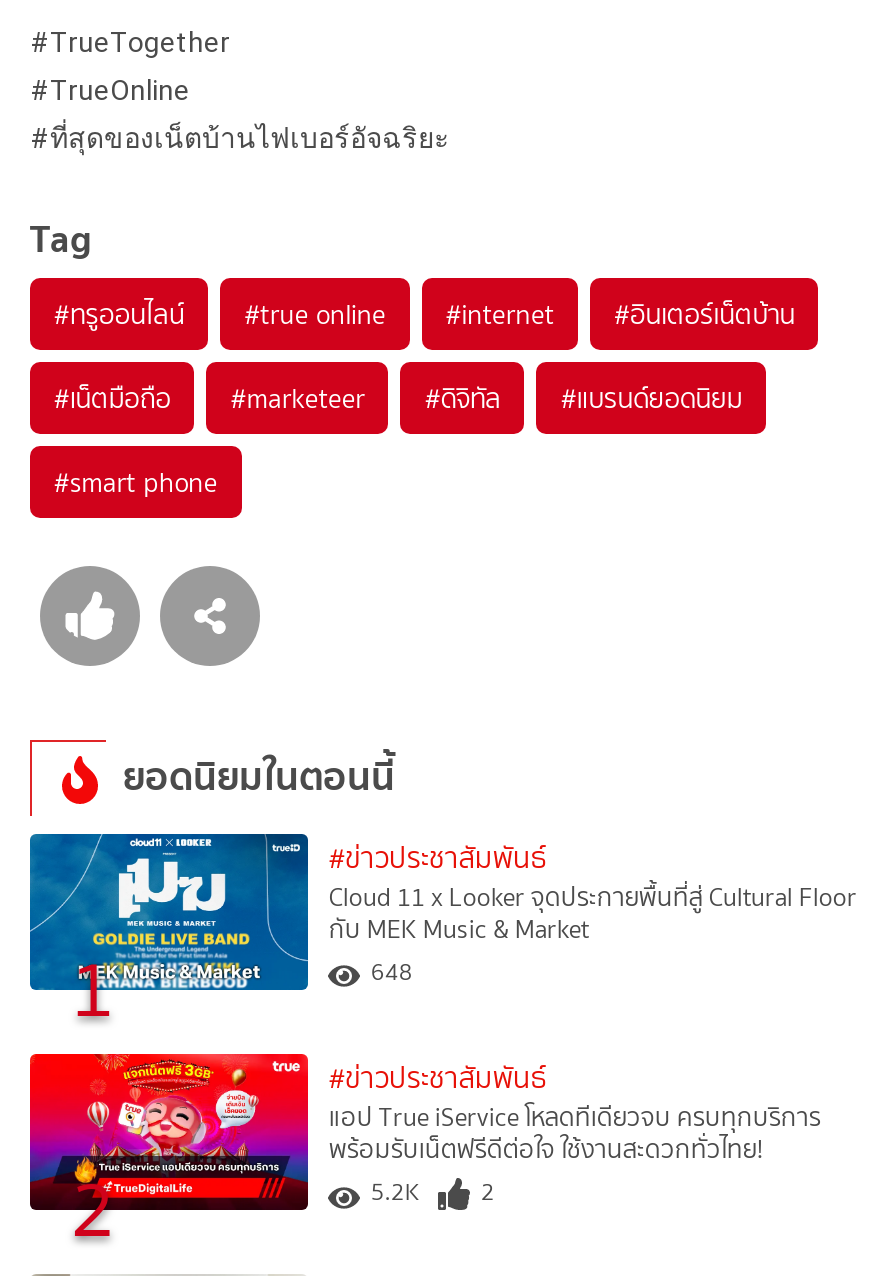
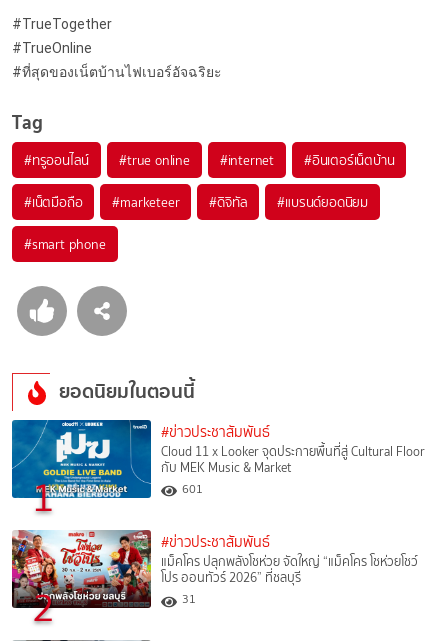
[371,954,413,990] 648 -> [182,480,203,498] 601
[28,1052,821,1211] [image] | แอป True iService โหลดทีเดียวจบ ครบทุกบริการ | พร้อมรับเน็ตฟรีดีต่อใจ ใช้งานสะดวกทั่วไทย! | 5.2K | 2 -> [11,529,418,608] [image] | แม็คโคร ปลุกพลังโชห่วย จัดใหญ่ “แม็คโคร โชห่วยโชว์ | โปร ออนทัวร์ 2026” ที่ชลบุรี | 31

